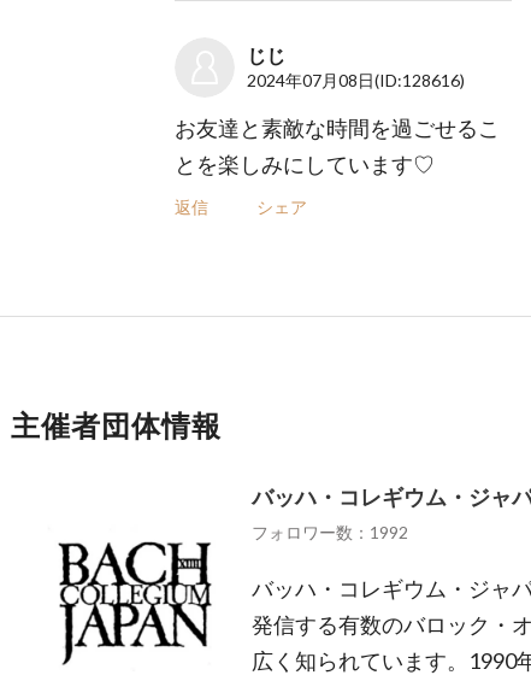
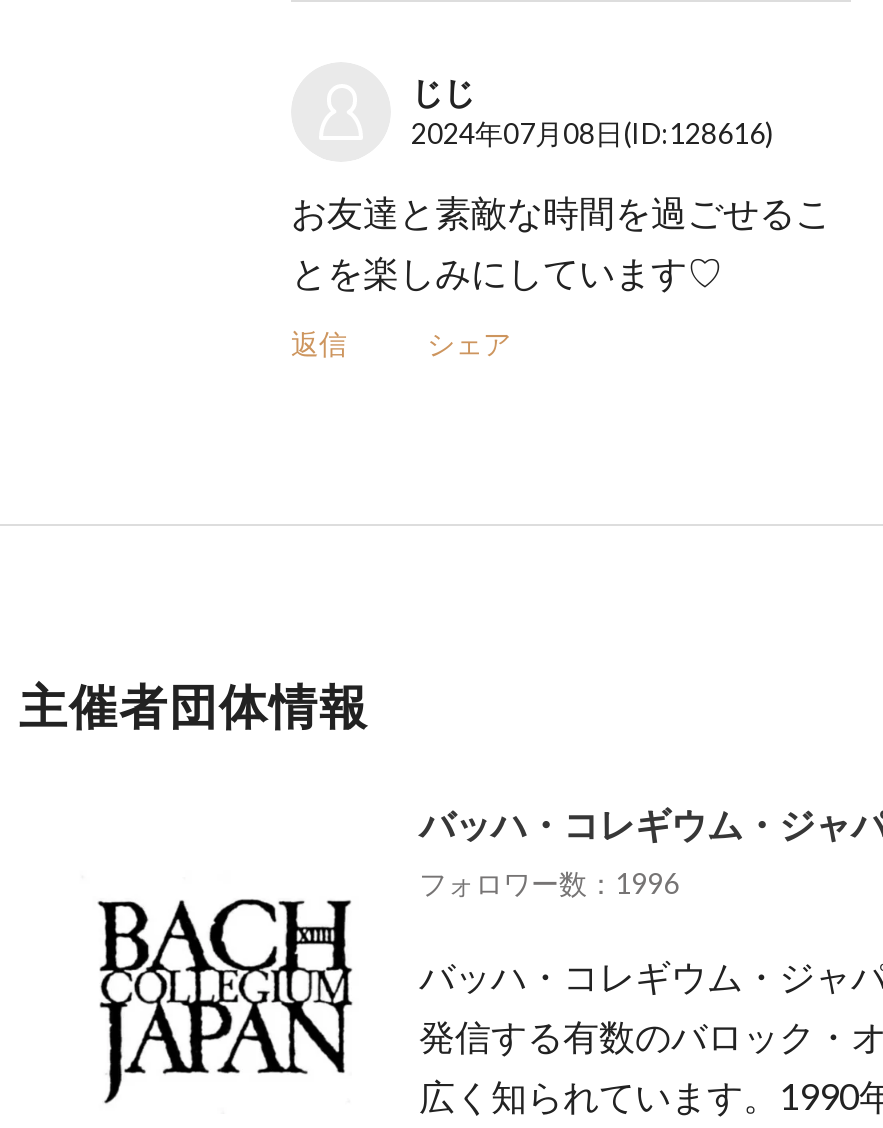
[252,523,408,543] フォロワー数：1992 -> [419,867,679,901] フォロワー数：1996

